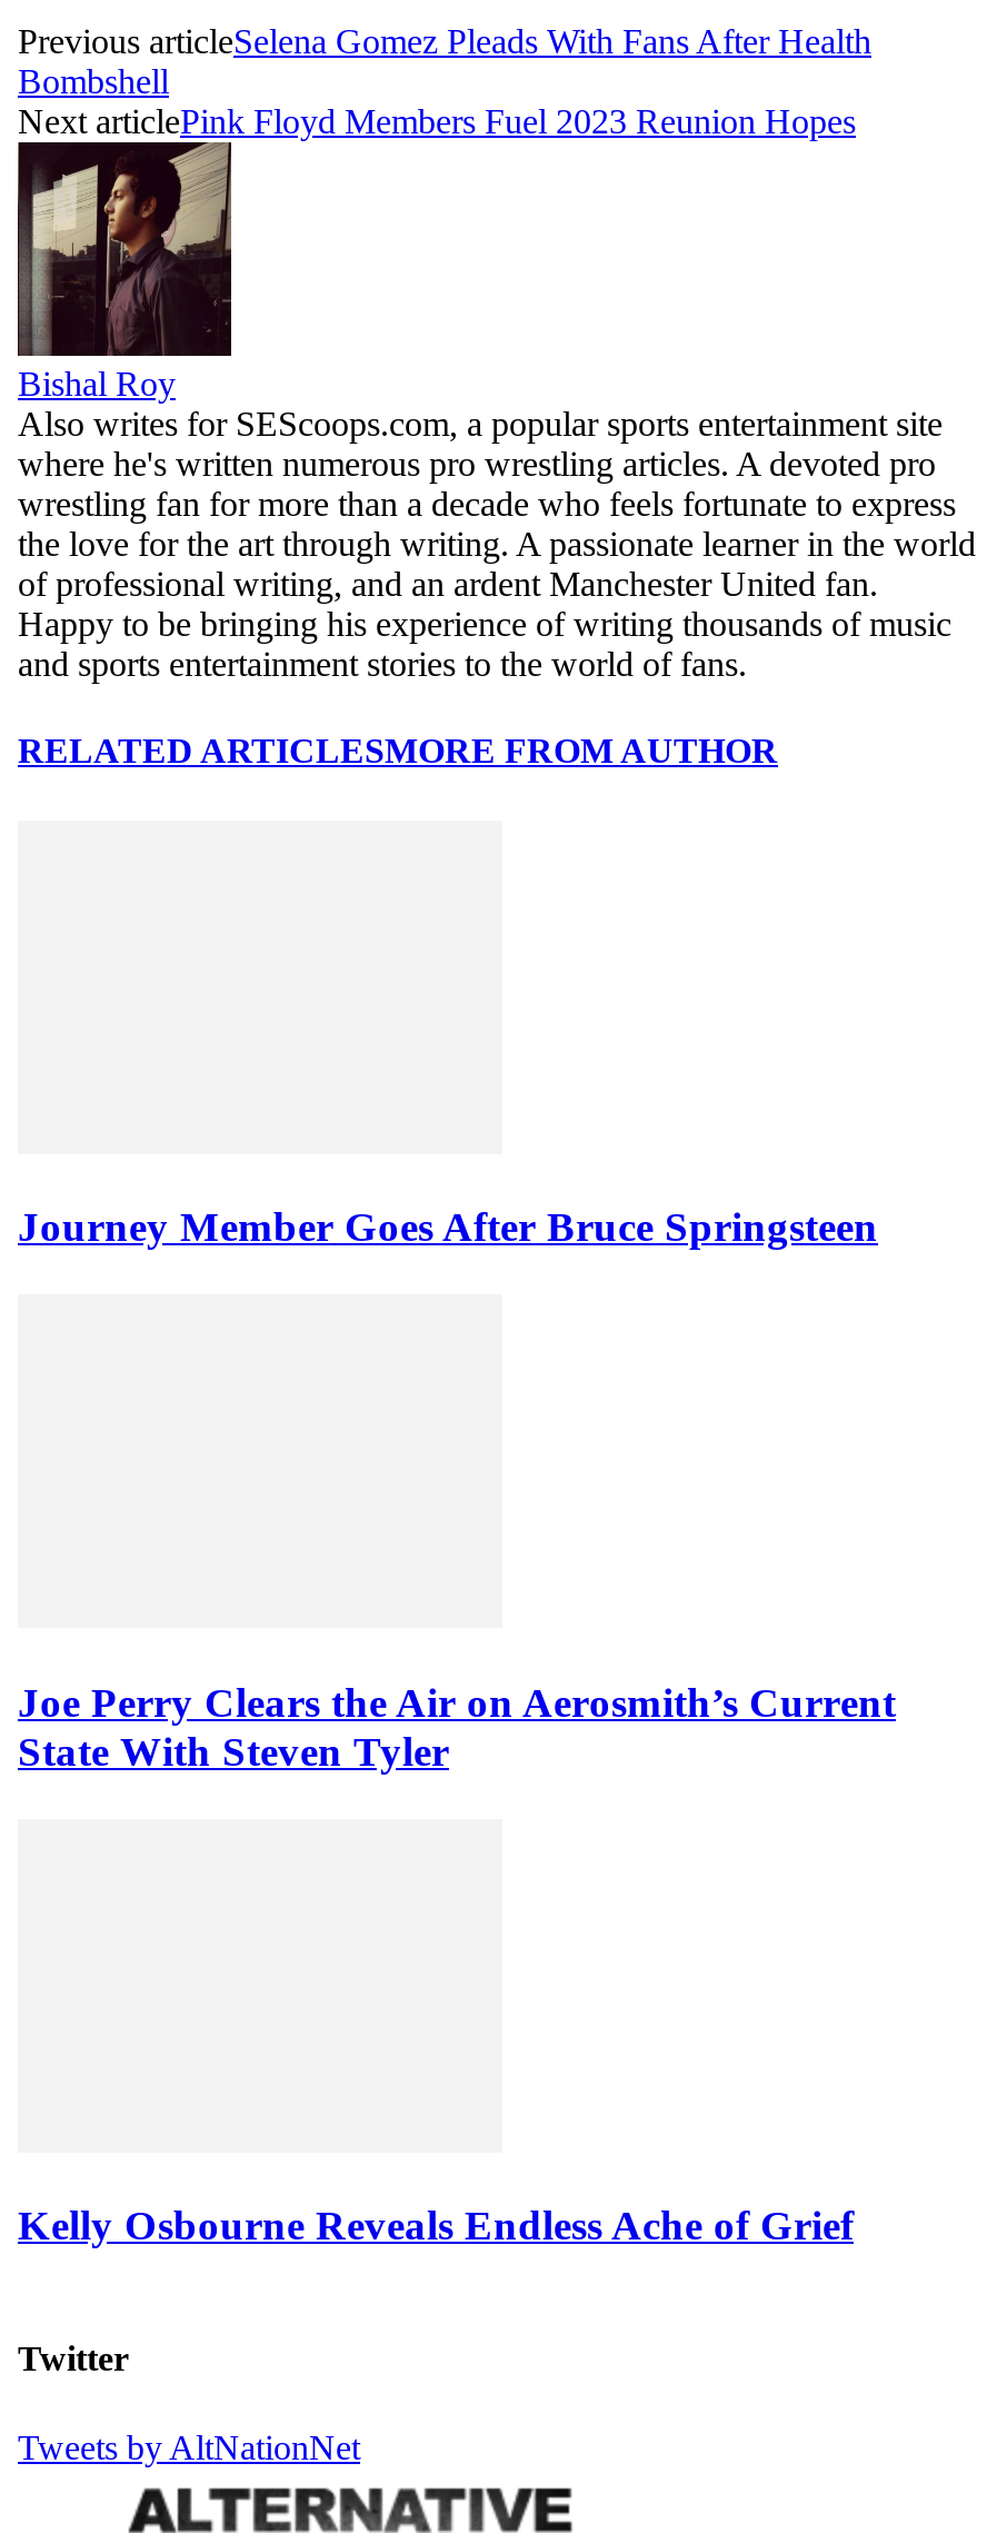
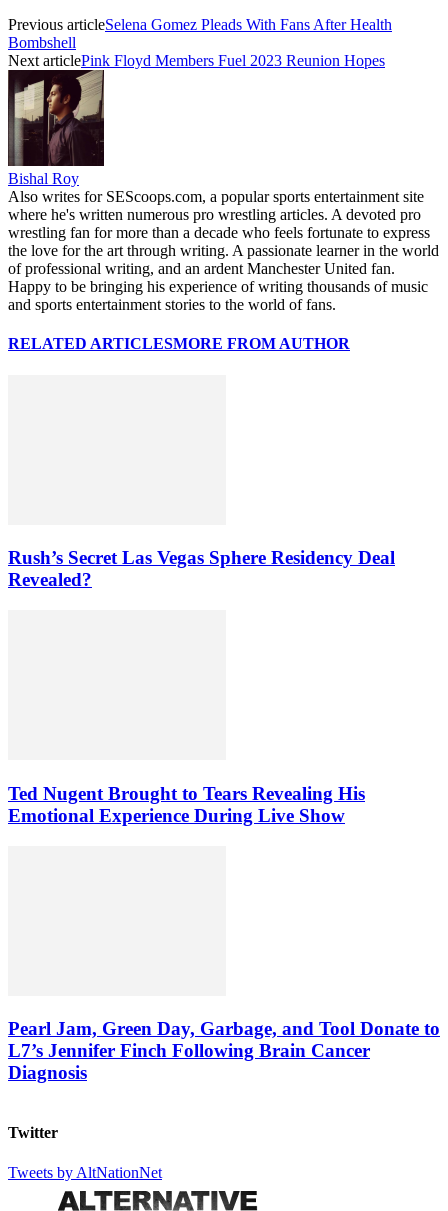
[18,1204,878,1251] Journey Member Goes After Bruce Springsteen -> [8,547,395,590] Rush’s Secret Las Vegas Sphere Residency Deal | Revealed?
[18,1679,896,1774] Joe Perry Clears the Air on Aerosmith’s Current | State With Steven Tyler -> [8,783,365,826] Ted Nugent Brought to Tears Revealing His | Emotional Experience During Live Show
[18,2202,854,2249] Kelly Osbourne Reveals Endless Ache of Grief -> [8,1018,440,1083] Pearl Jam, Green Day, Garbage, and Tool Donate to | L7’s Jennifer Finch Following Brain Cancer | Diagnosis

